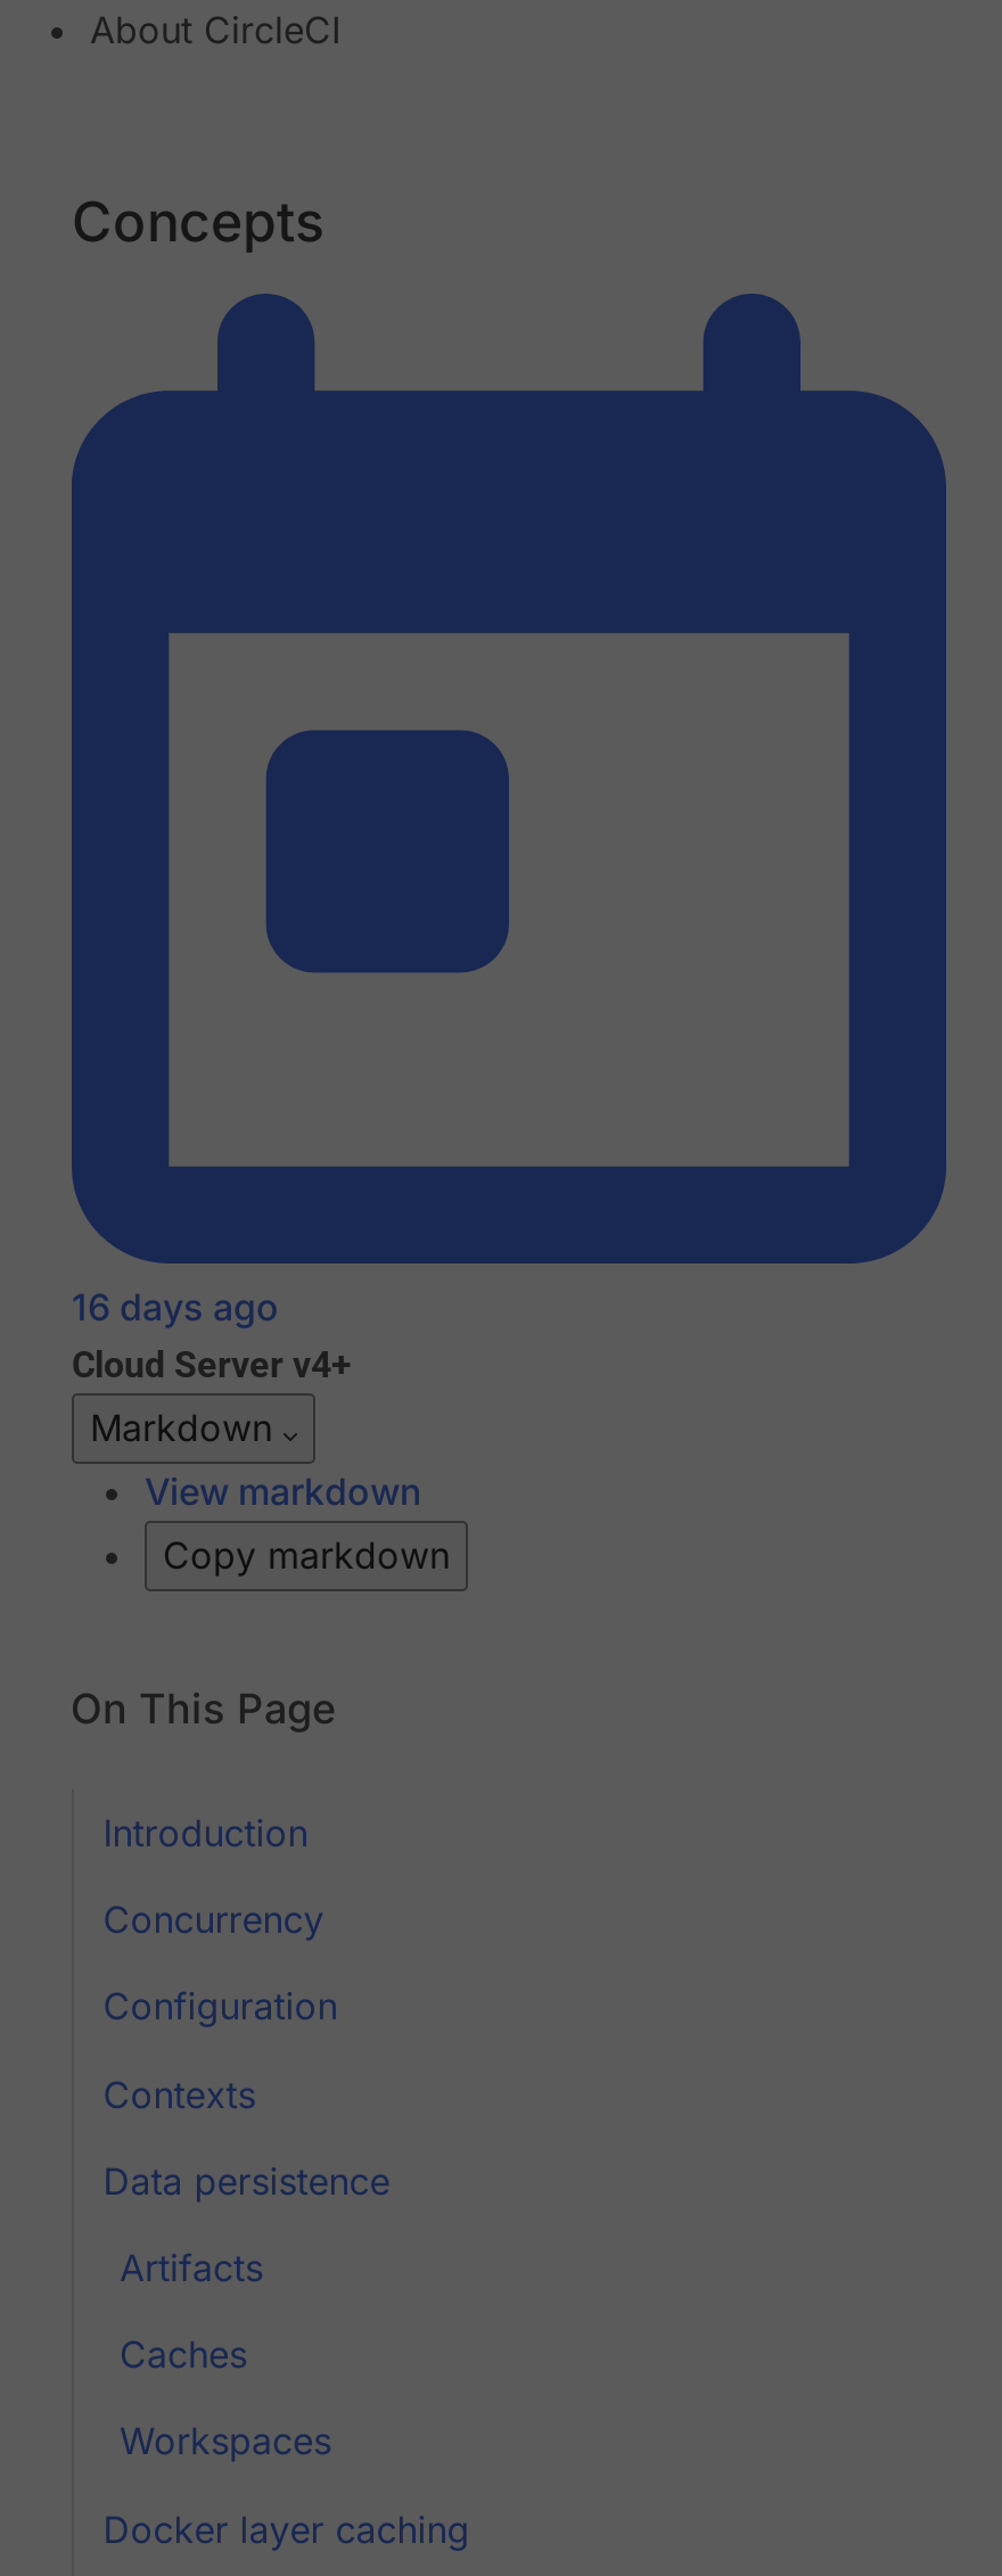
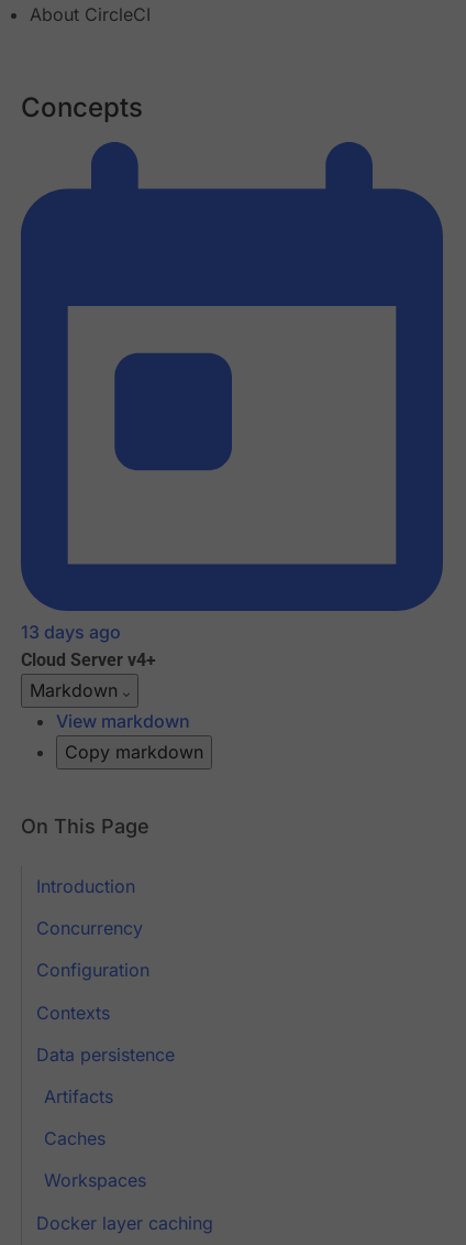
[72,1285,279,1331] 16 days ago -> [21,621,121,643] 13 days ago

